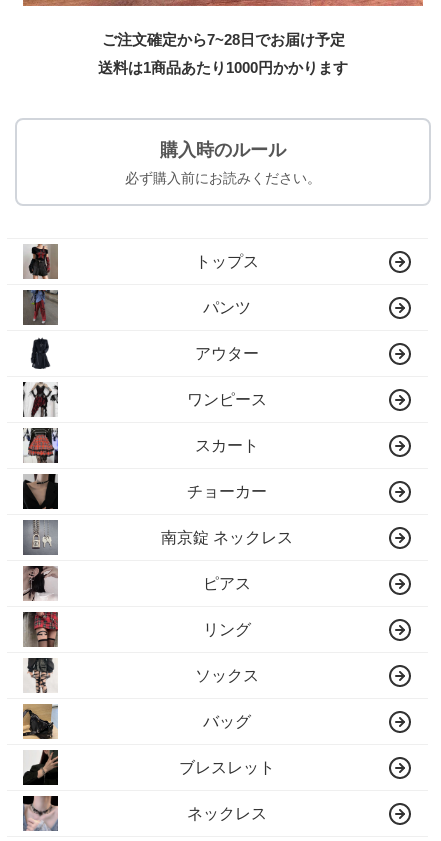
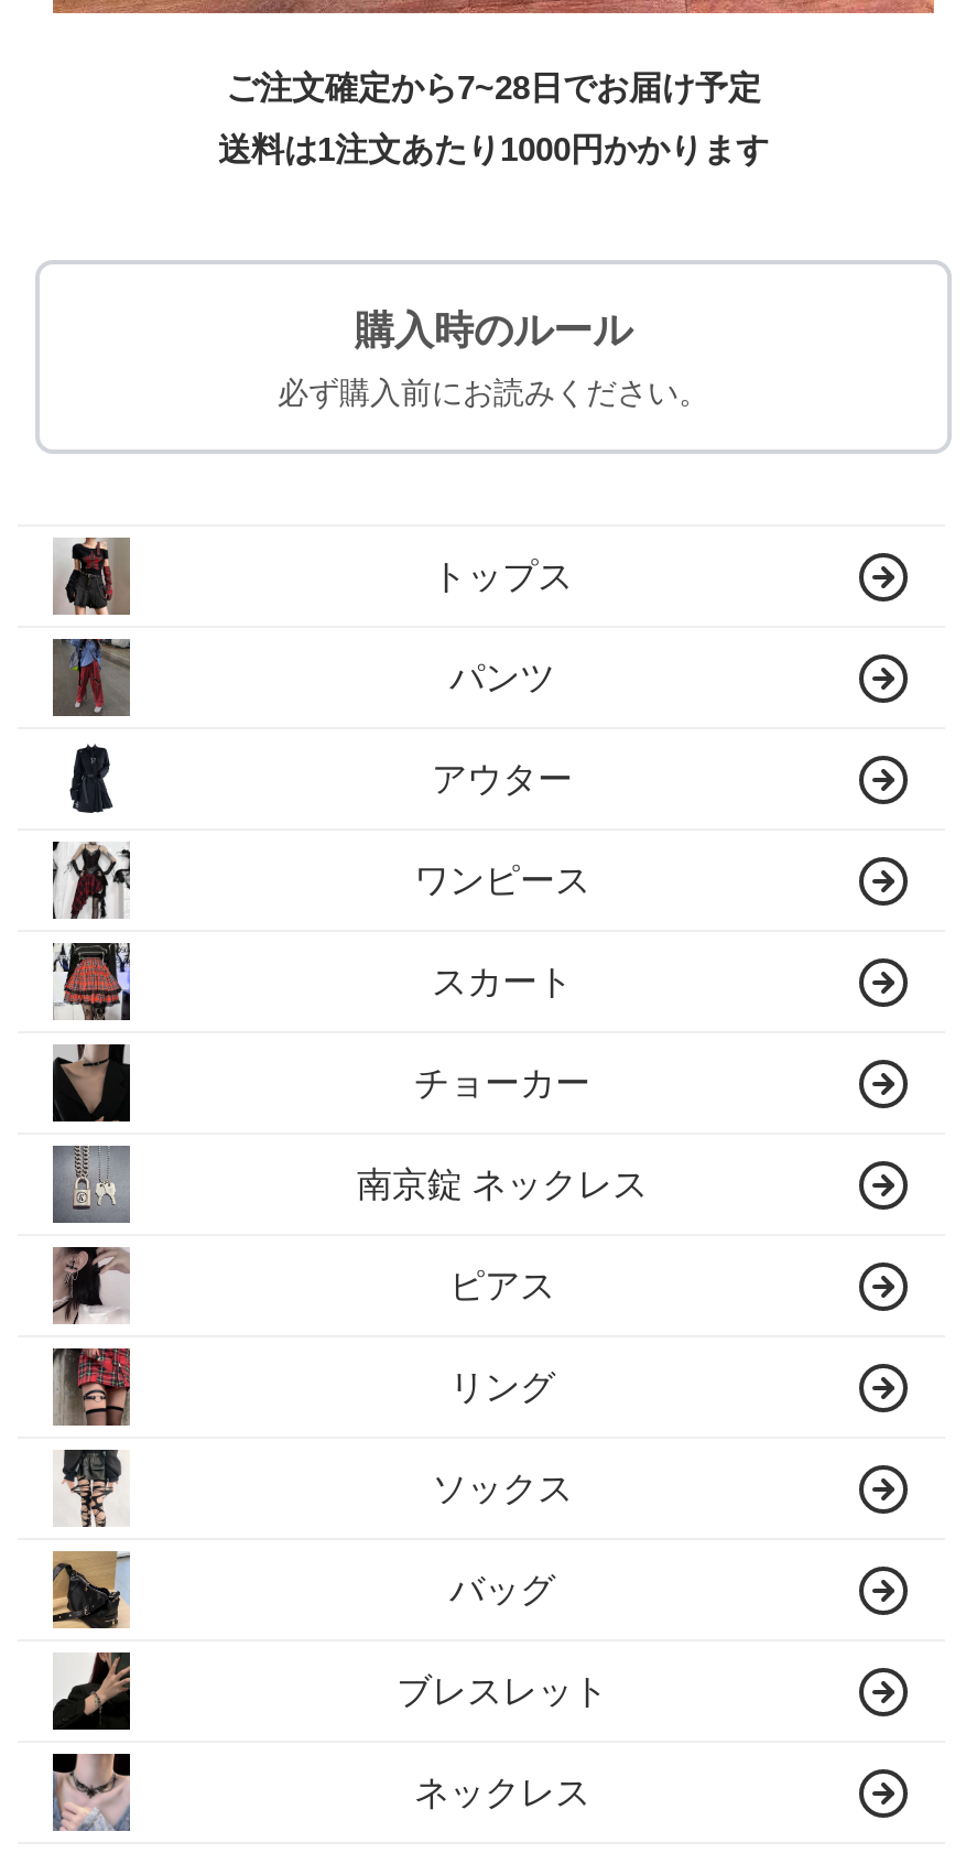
[98,59,348,76] 送料は1商品あたり1000円かかります -> [218,130,769,167] 送料は1注文あたり1000円かかります

